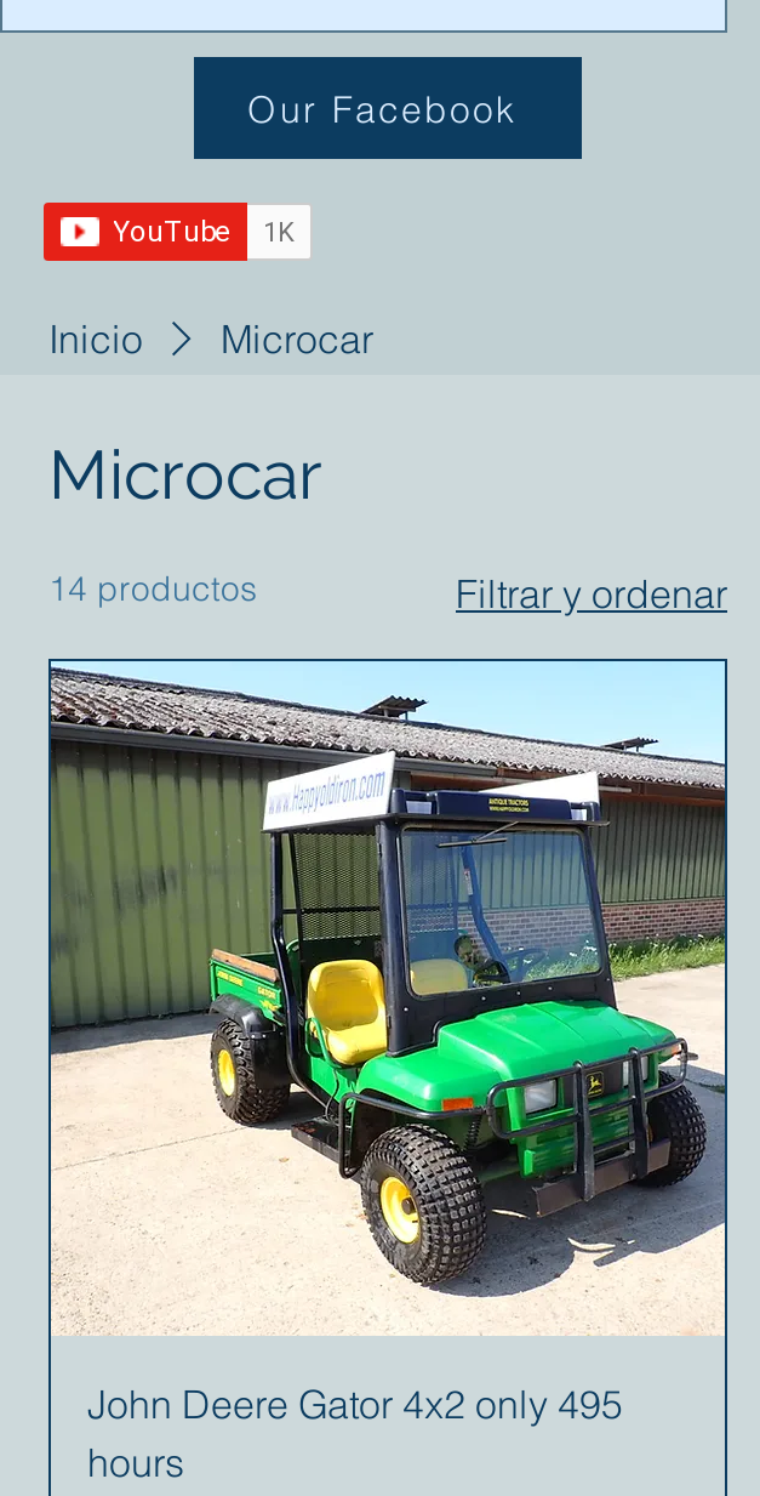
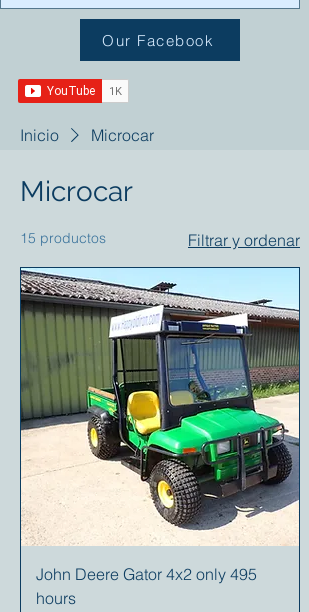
[48,567,257,610] 14 productos -> [20,229,106,247] 15 productos

